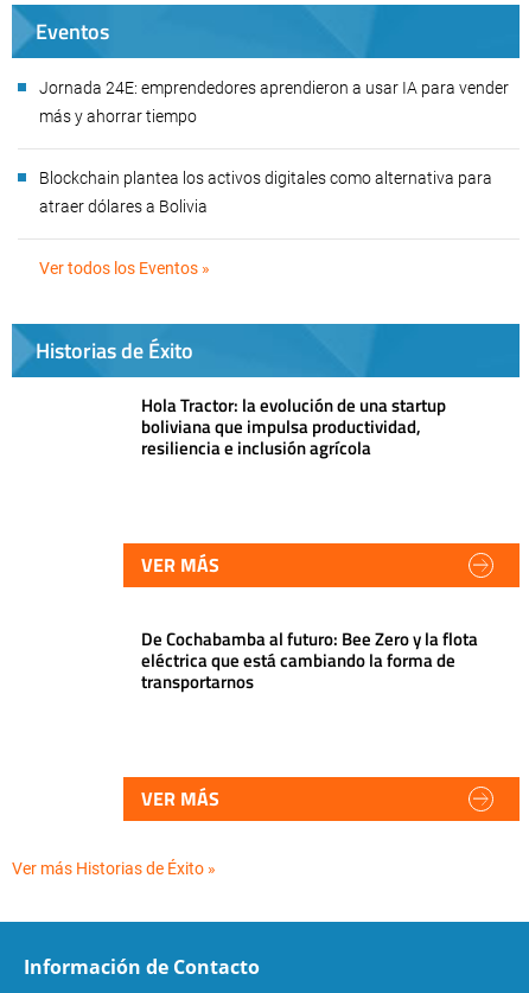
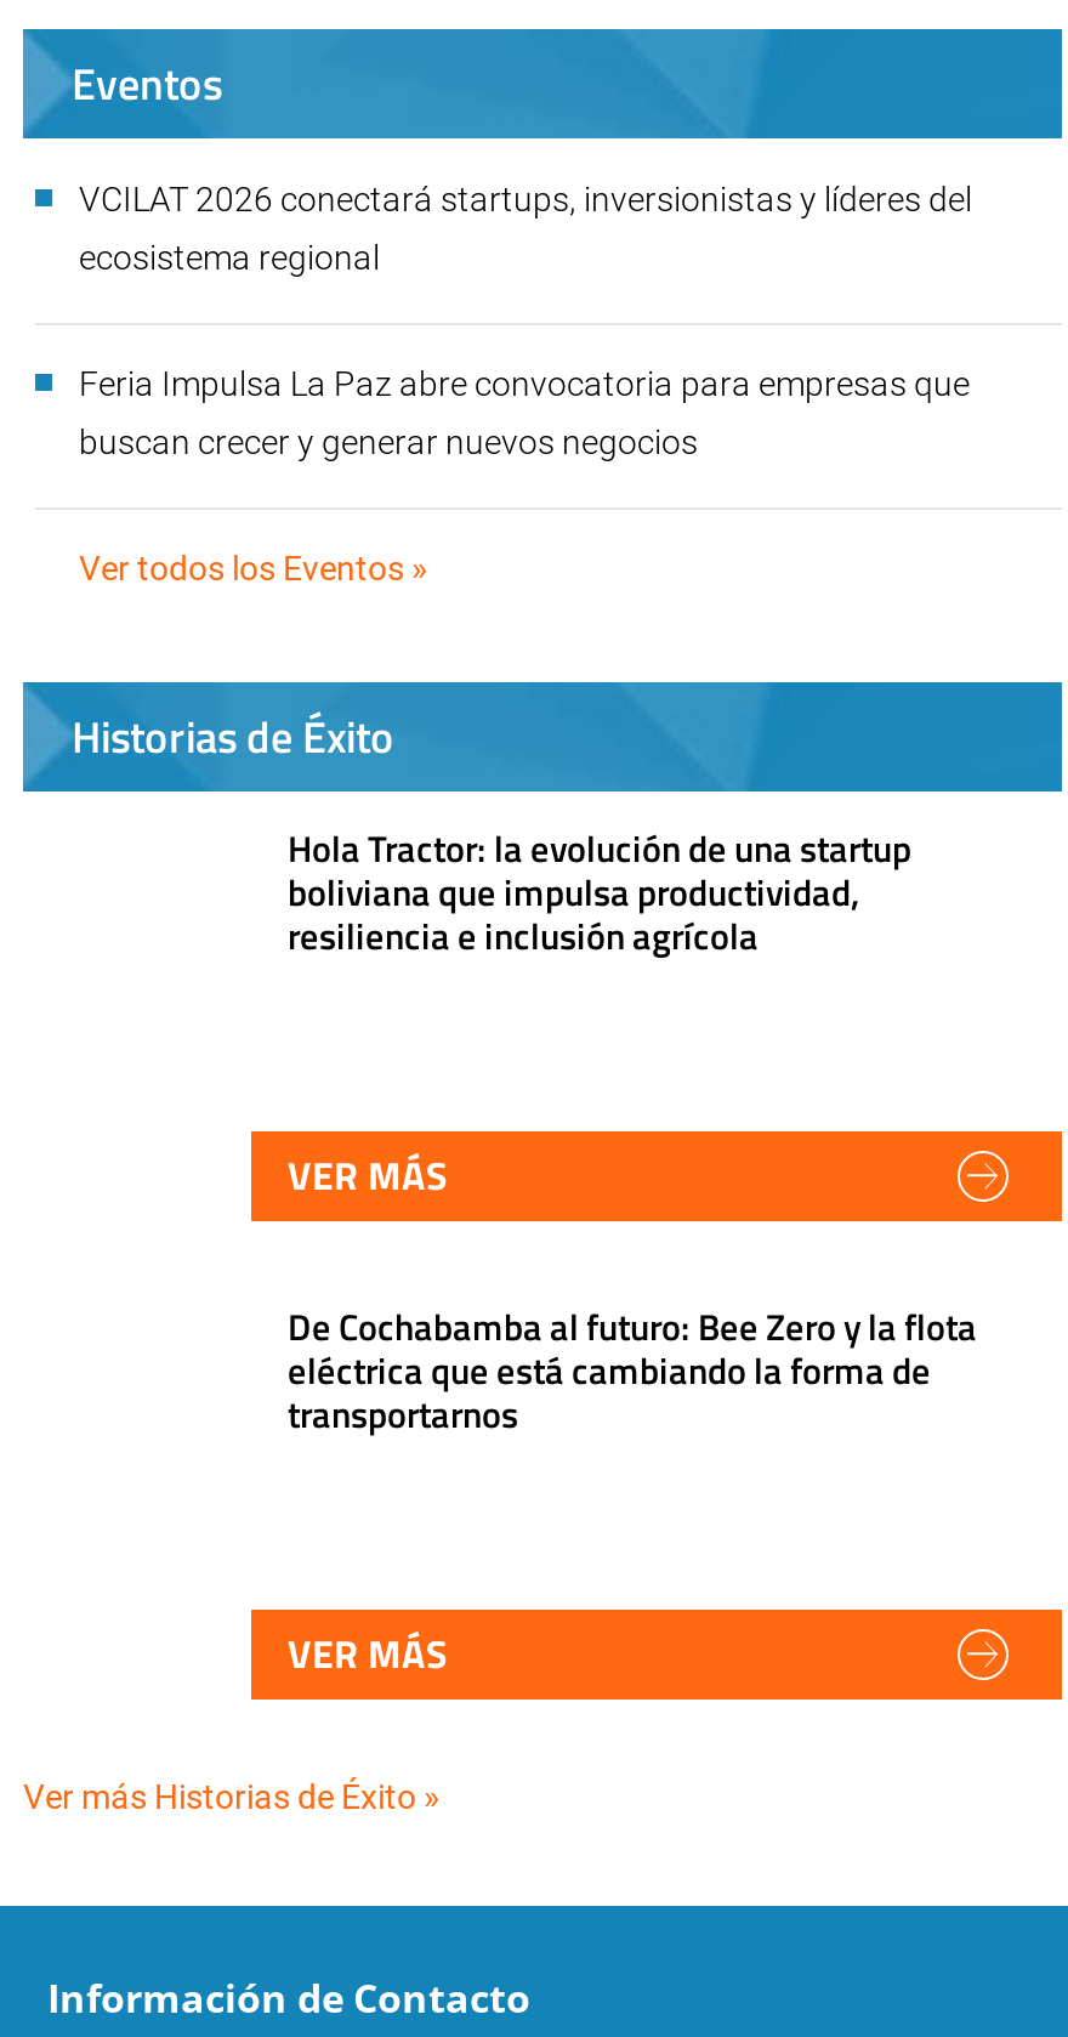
[39,78,509,97] Jornada 24E: emprendedores aprendieron a usar IA para vender -> [79,180,972,219] VCILAT 2026 conectará startups, inversionistas y líderes del
[39,107,197,126] más y ahorrar tiempo -> [79,238,380,277] ecosistema regional
[39,168,492,187] Blockchain plantea los activos digitales como alternativa para -> [79,364,970,403] Feria Impulsa La Paz abre convocatoria para empresas que
[39,197,208,216] atraer dólares a Bolivia -> [79,422,698,461] buscan crecer y generar nuevos negocios

